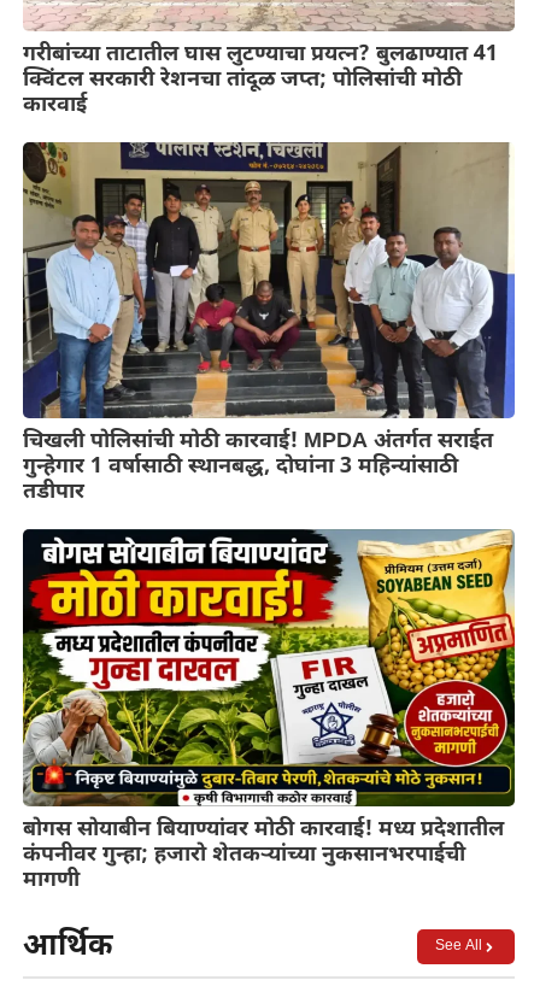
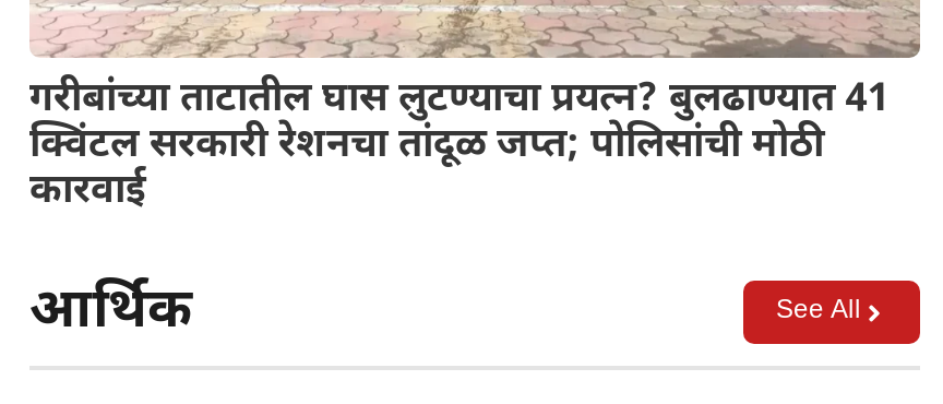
[22,141,516,507] [image] | चिखली पोलिसांची मोठी कारवाई! MPDA अंतर्गत सराईत | गुन्हेगार 1 वर्षासाठी स्थानबद्ध, दोघांना 3 महिन्यांसाठी | तडीपार -> none
[22,528,516,894] [image] | बोगस सोयाबीन बियाण्यांवर मोठी कारवाई! मध्य प्रदेशातील | कंपनीवर गुन्हा; हजारो शेतकऱ्यांच्या नुकसानभरपाईची | मागणी -> none

